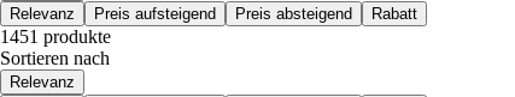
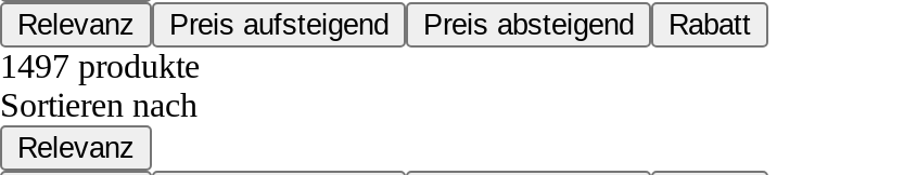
[0,27,111,47] 1451 produkte -> [0,48,200,85] 1497 produkte

